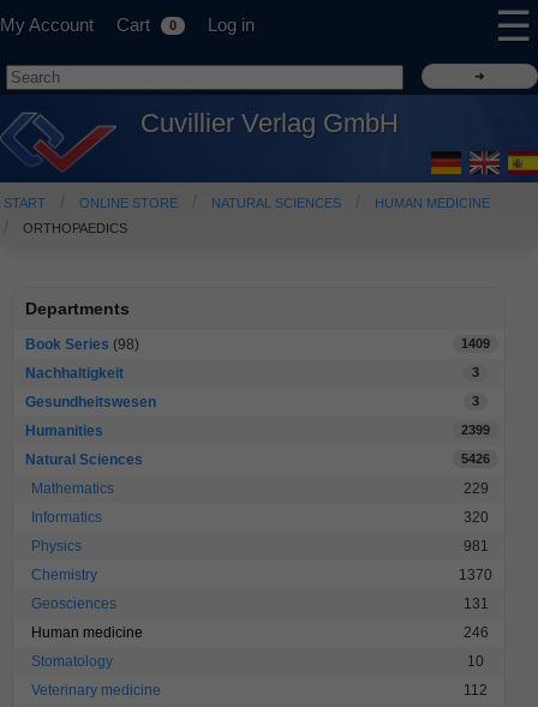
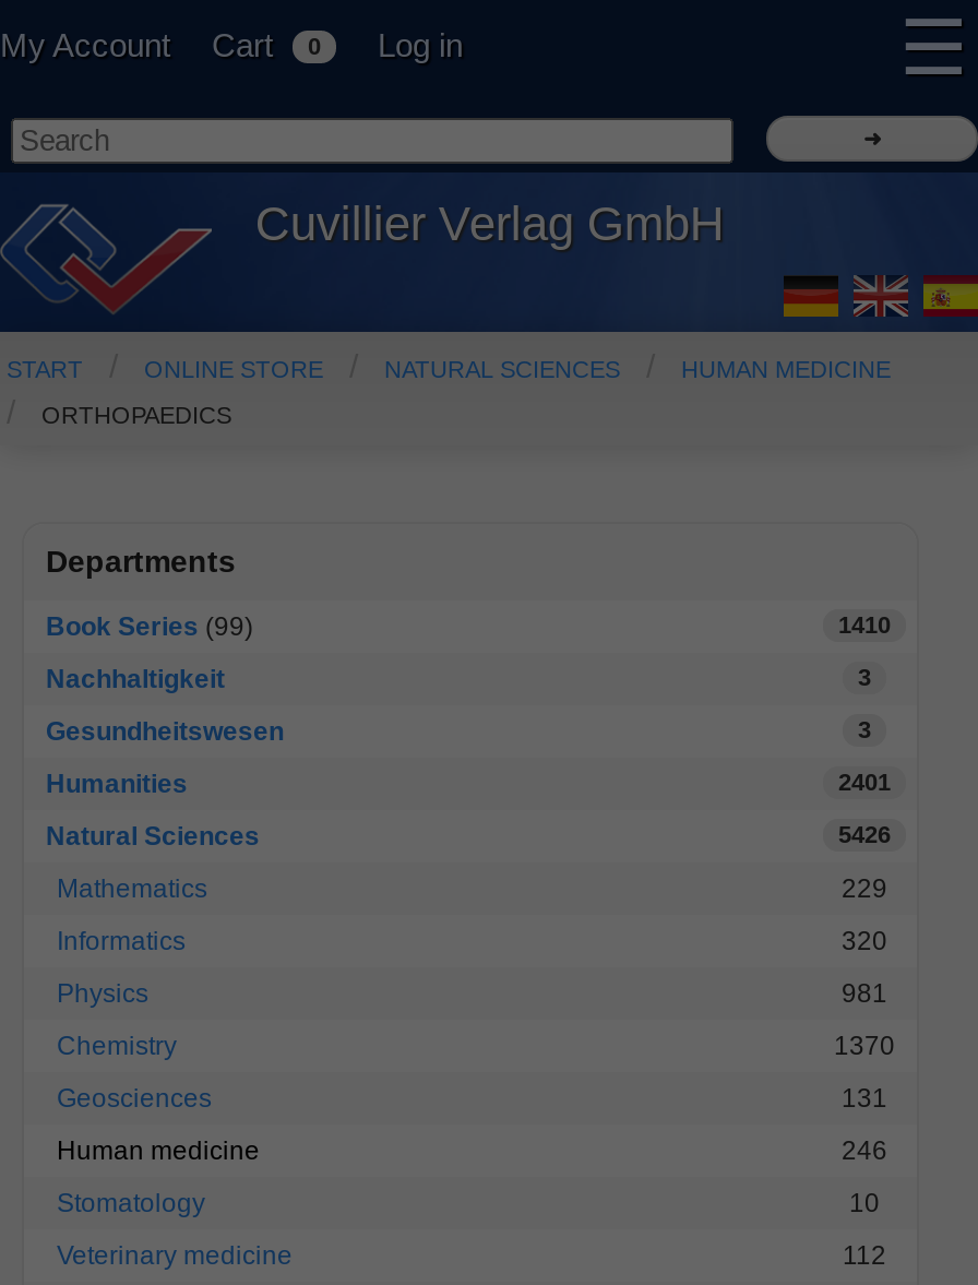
[25,336,139,353] Book Series (98) -> [46,612,253,643] Book Series (99)
[461,336,490,351] 1409 -> [838,612,891,638] 1410
[461,423,490,437] 2399 -> [838,769,891,795] 2401

